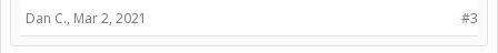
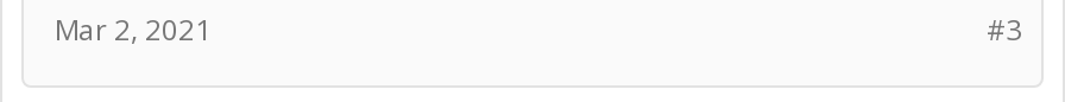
[26,9,147,28] Dan C., Mar 2, 2021 -> [55,11,212,51] Mar 2, 2021

